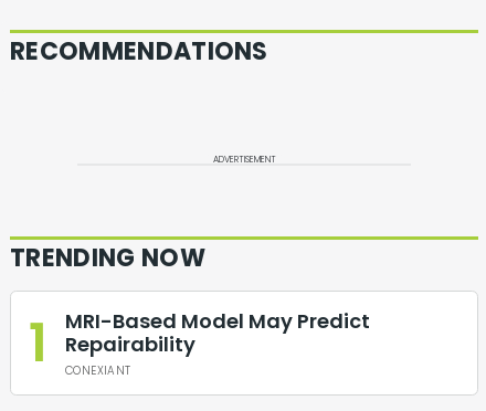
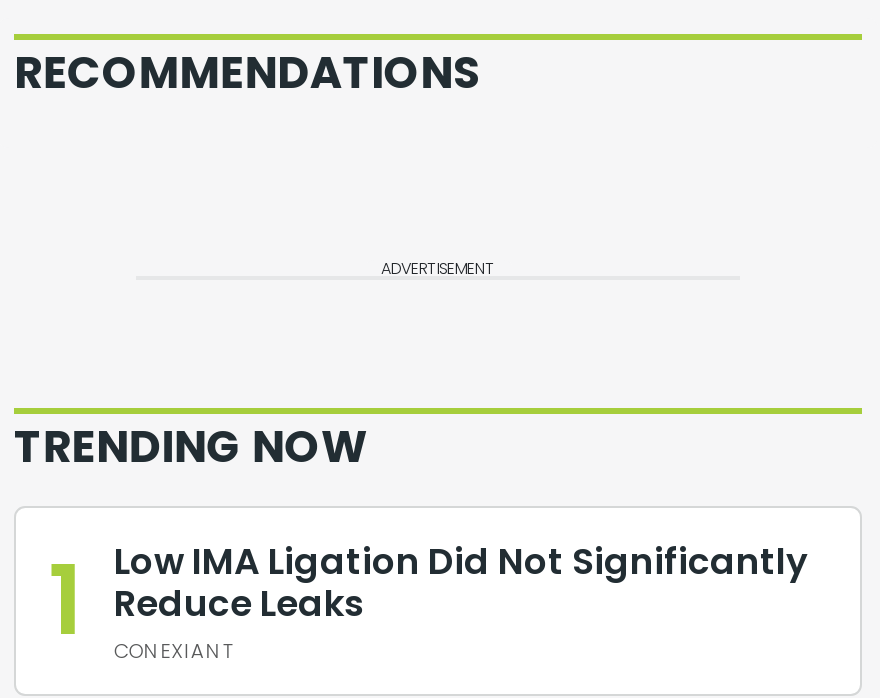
[65,307,370,358] MRI-Based Model May Predict | Repairability -> [114,537,808,629] Low IMA Ligation Did Not Significantly | Reduce Leaks

